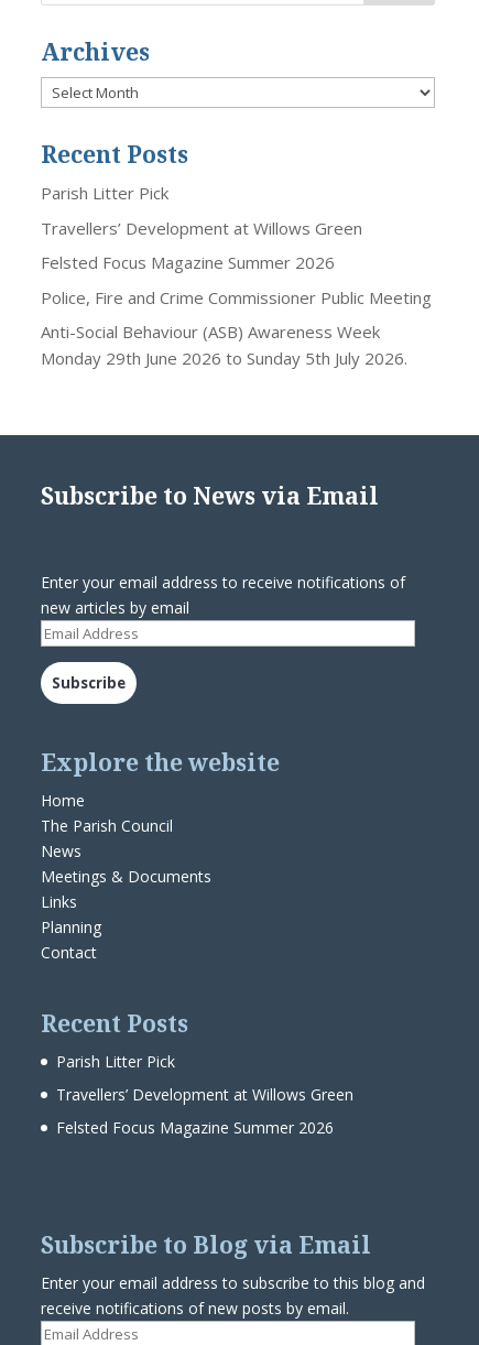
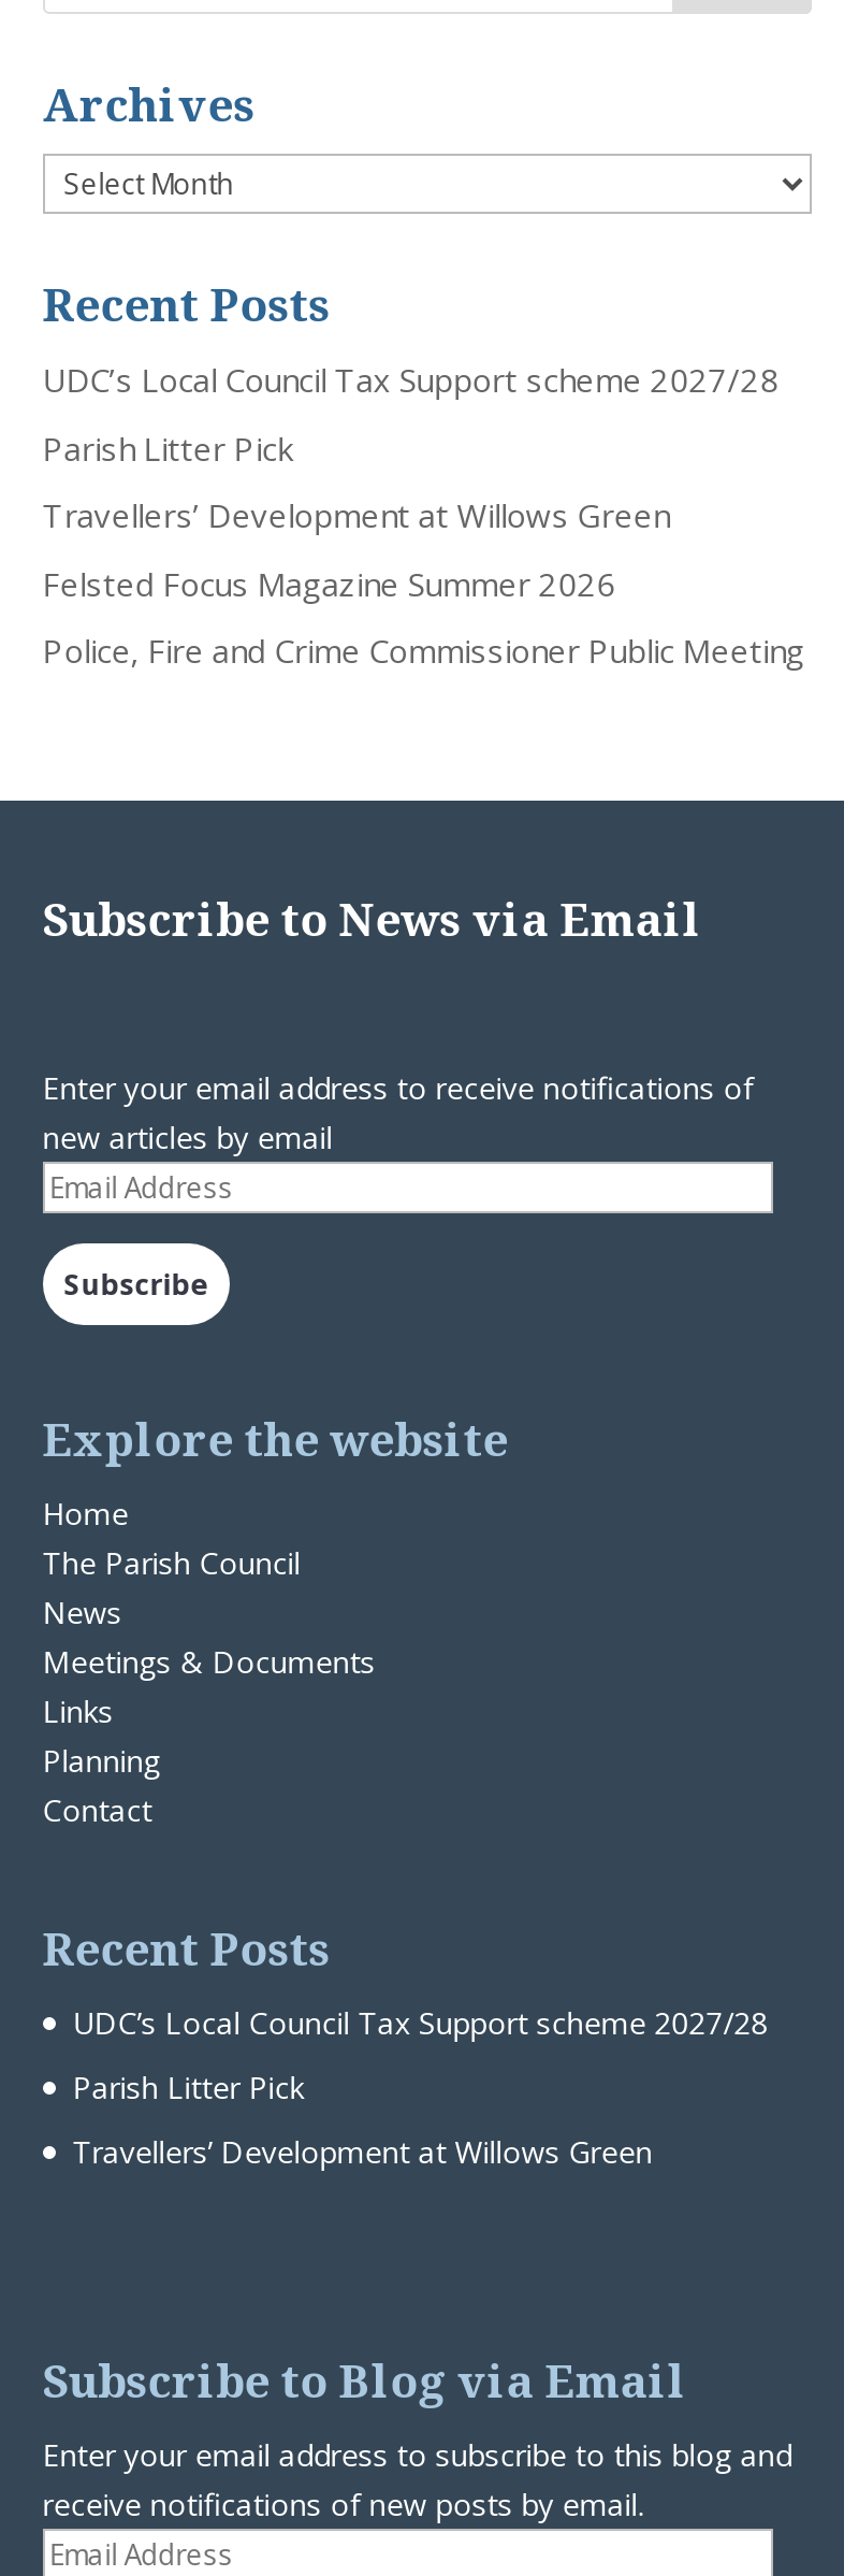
none -> [43,358,779,401] UDC’s Local Council Tax Support scheme 2027/28
moved [41,182,431,308] -> [43,426,805,672]: Parish Litter Pick | Travellers’ Development at Willows Green | Felsted Focus Magazine Summer 2026 | Police, Fire and Crime Commissioner Public Meeting
[41,321,407,369] Anti-Social Behaviour (ASB) Awareness Week | Monday 29th June 2026 to Sunday 5th July 2026. -> none
none -> [73,2003,768,2044] UDC’s Local Council Tax Support scheme 2027/28
[56,1118,333,1138] Felsted Focus Magazine Summer 2026 -> none

